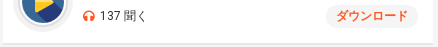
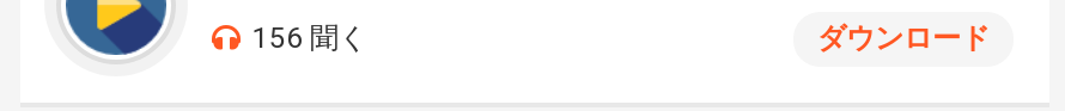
[100,9,148,23] 137 聞く -> [252,21,367,55] 156 聞く

